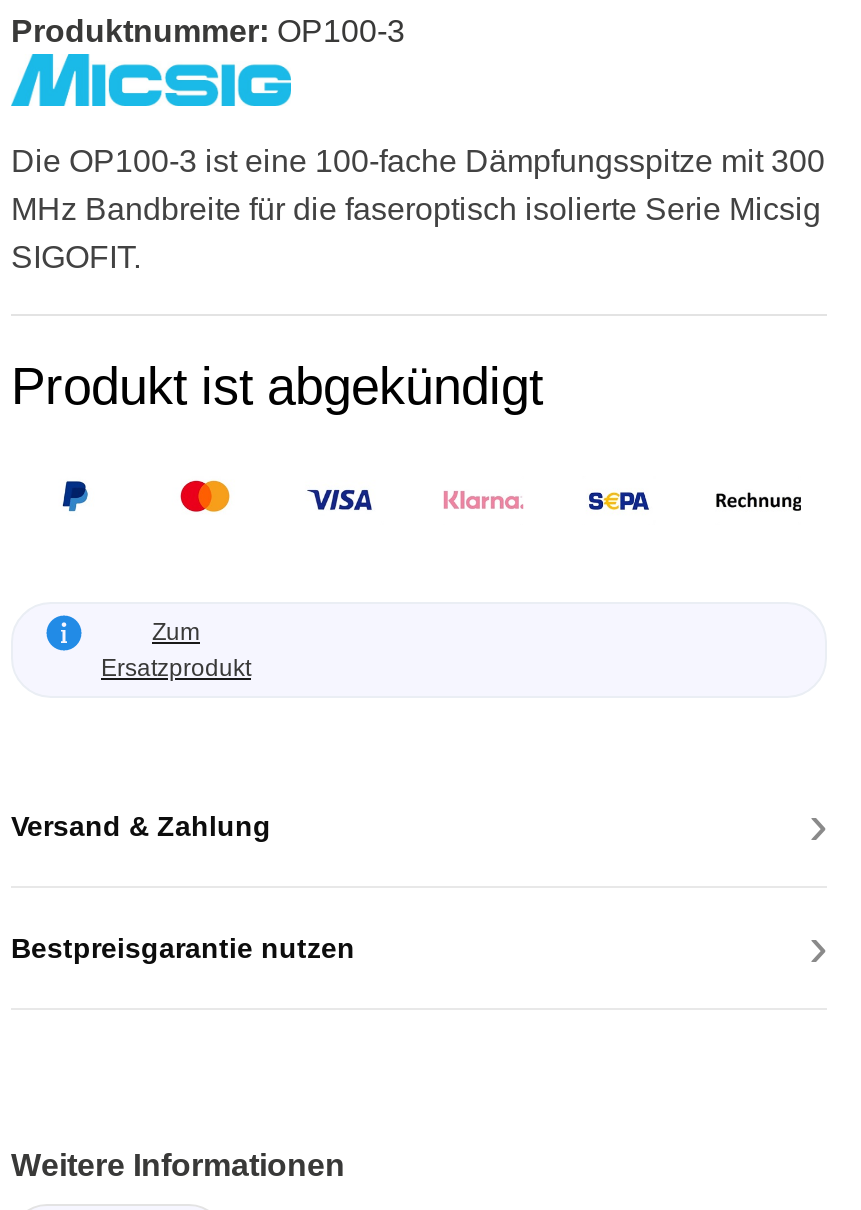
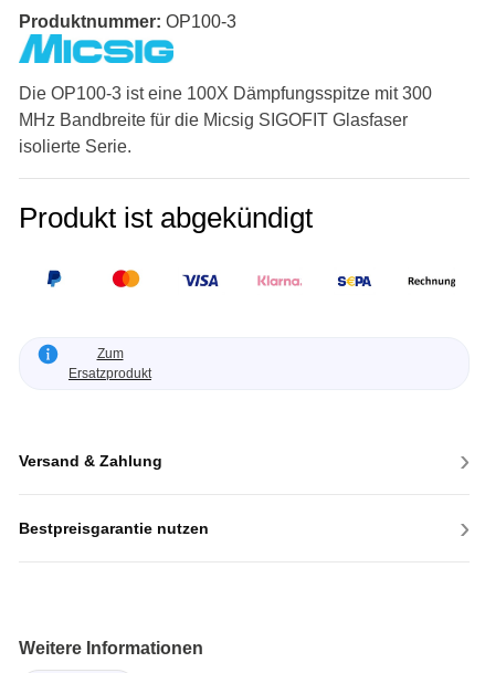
[11,144,825,274] Die OP100-3 ist eine 100-fache Dämpfungsspitze mit 300 | MHz Bandbreite für die faseroptisch isolierte Serie Micsig | SIGOFIT. -> [19,84,432,156] Die OP100-3 ist eine 100X Dämpfungsspitze mit 300 | MHz Bandbreite für die Micsig SIGOFIT Glasfaser | isolierte Serie.

